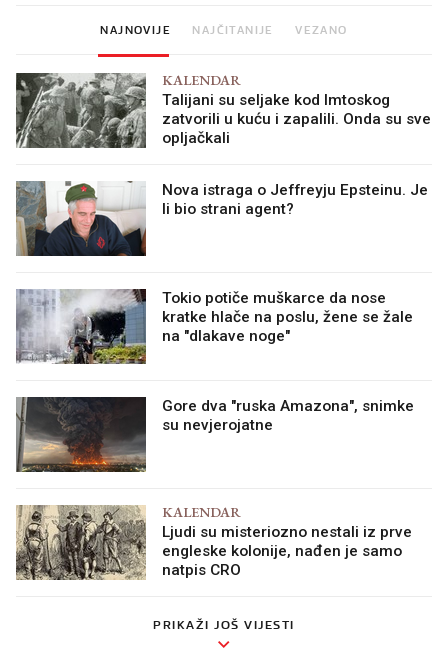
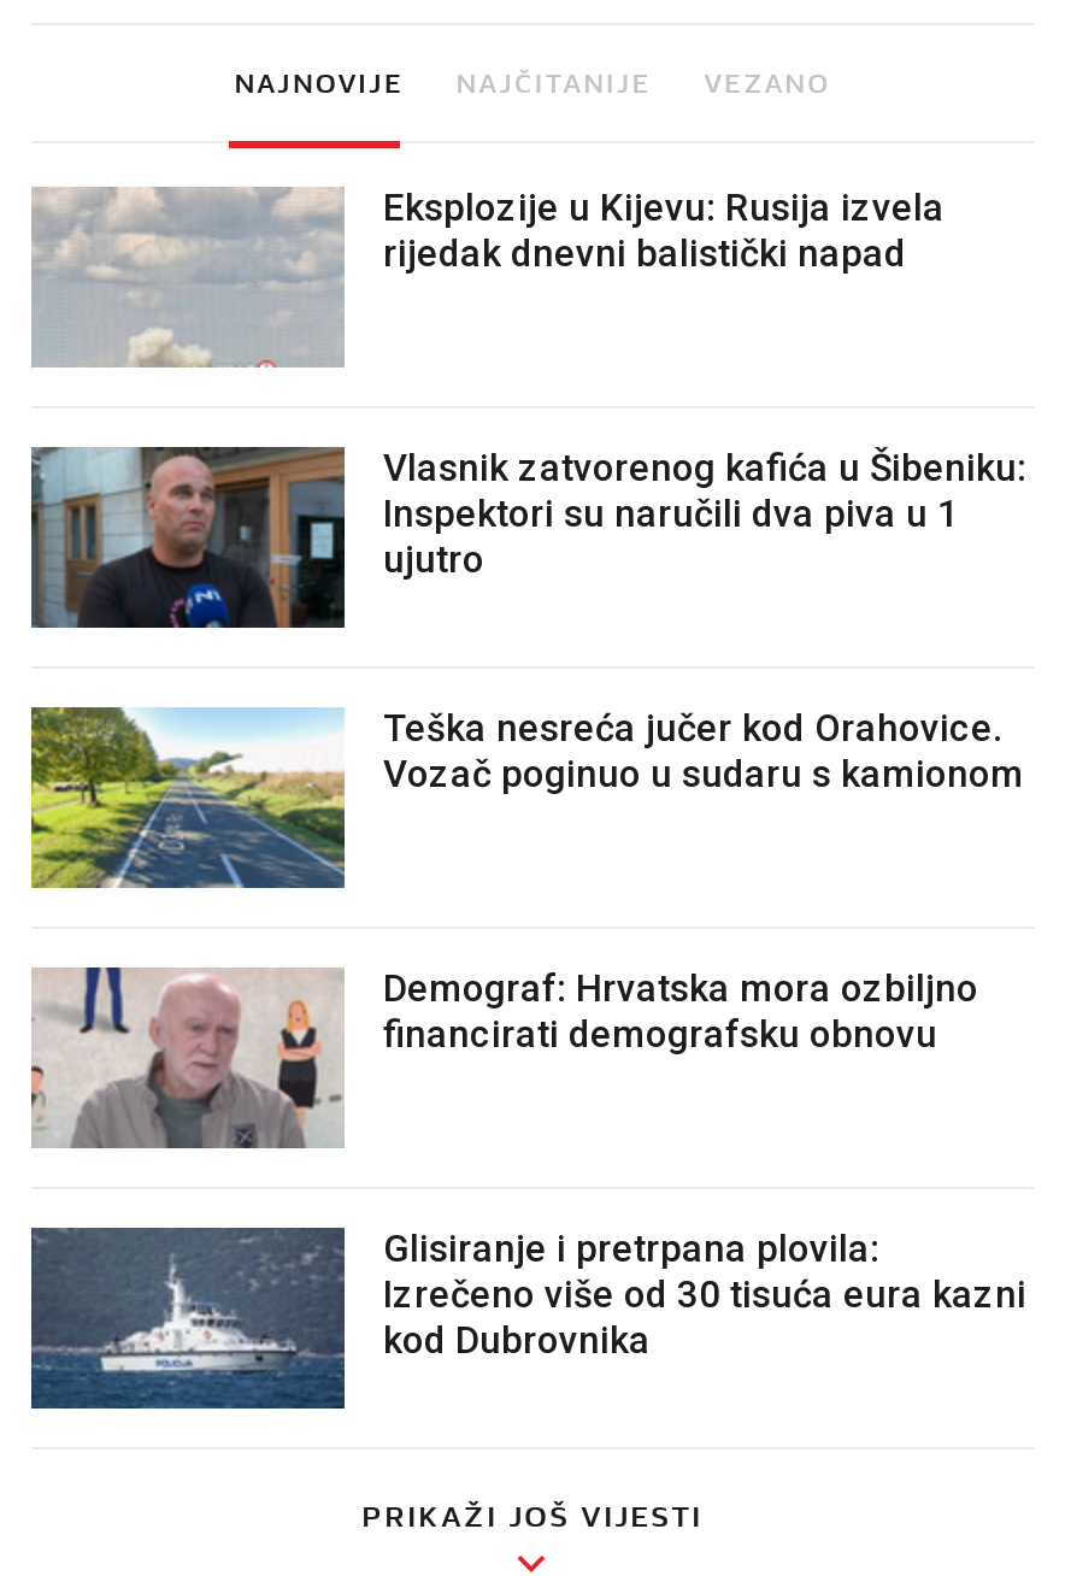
[16,71,431,149] [image] | KALENDAR | Talijani su seljake kod Imtoskog | zatvorili u kuću i zapalili. Onda su sve | opljačkali -> [34,187,945,367] [image] | Eksplozije u Kijevu: Rusija izvela | rijedak dnevni balistički napad
[15,181,428,257] [image] | Nova istraga o Jeffreyju Epsteinu. Je | li bio strani agent? -> [29,445,1026,630] [image] | Vlasnik zatvorenog kafića u Šibeniku: | Inspektori su naručili dva piva u 1 | ujutro
[15,288,413,365] [image] | Tokio potiče muškarce da nose | kratke hlače na poslu, žene se žale | na "dlakave noge" -> [29,705,1024,890] [image] | Teška nesreća jučer kod Orahovice. | Vozač poginuo u sudaru s kamionom
[15,396,414,473] [image] | Gore dva "ruska Amazona", snimke | su nevjerojatne -> [29,968,978,1151] [image] | Demograf: Hrvatska mora ozbiljno | financirati demografsku obnovu
[15,503,412,581] [image] | KALENDAR | Ljudi su misteriozno nestali iz prve | engleske kolonije, nađen je samo | natpis CRO -> [29,1225,1026,1411] [image] | Glisiranje i pretrpana plovila: | Izrečeno više od 30 tisuća eura kazni | kod Dubrovnika

